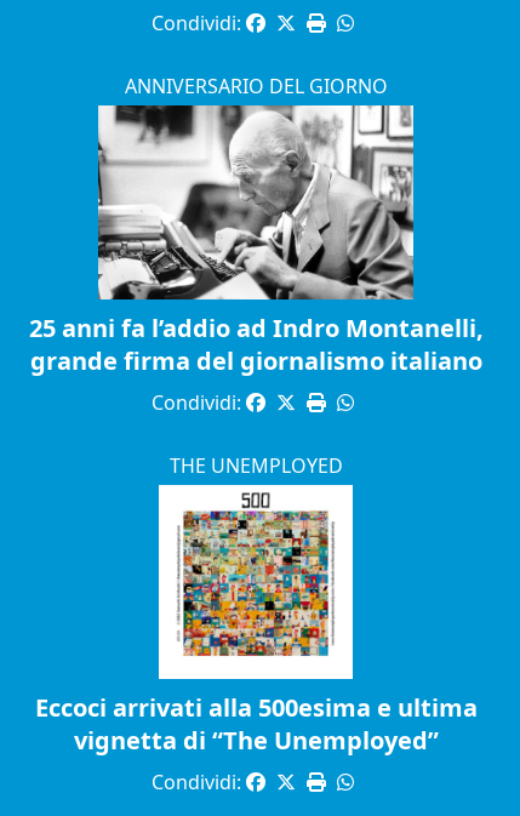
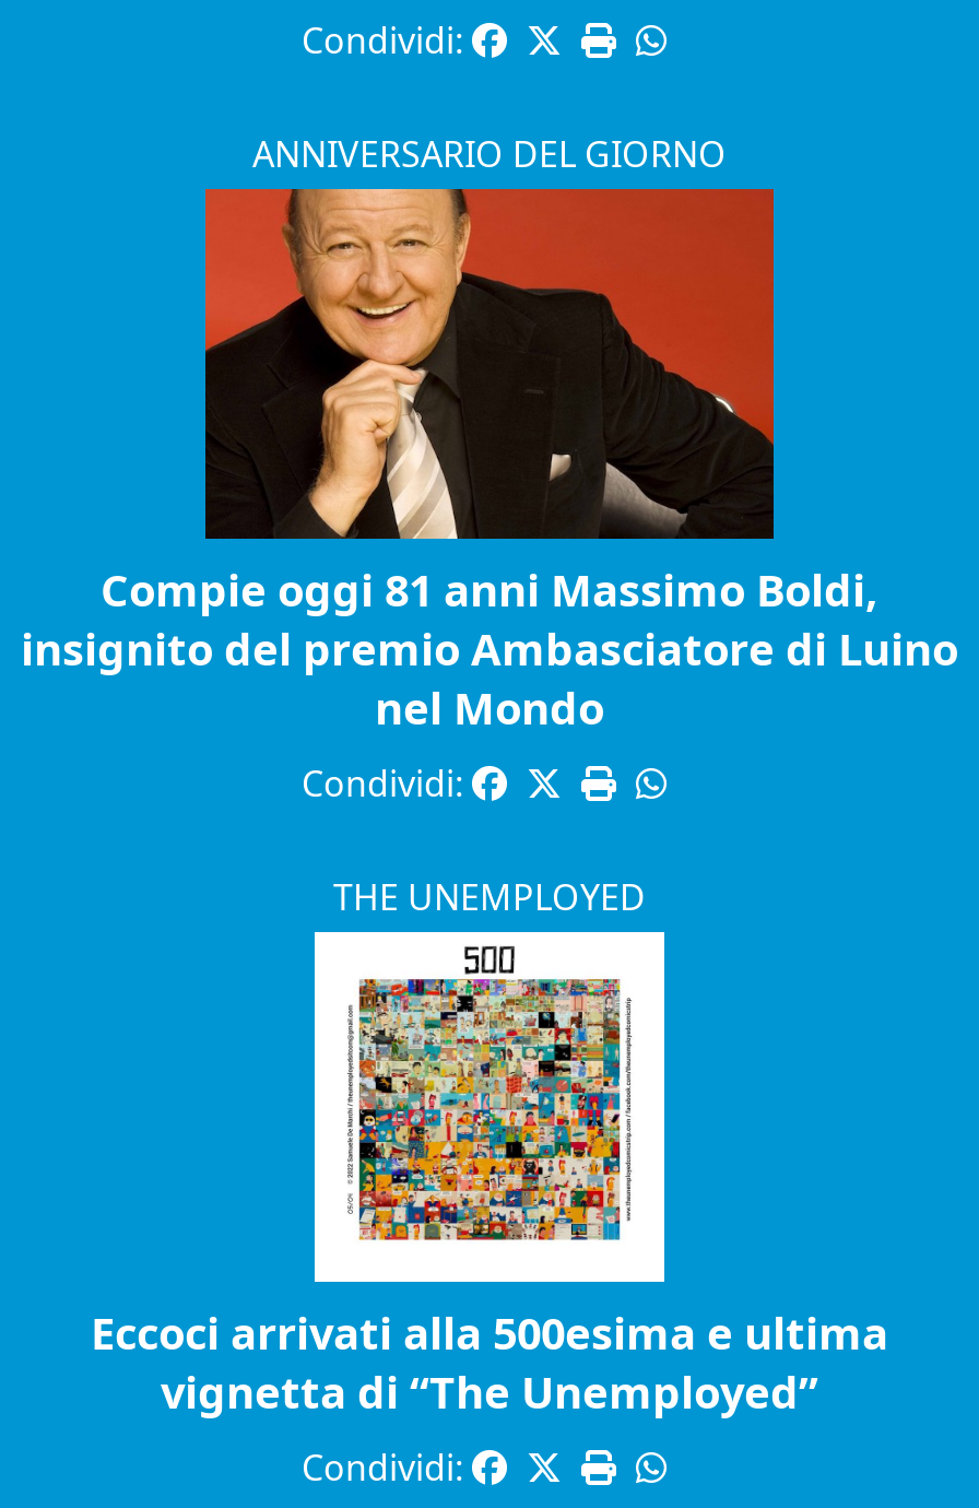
[28,104,483,377] [image] | 25 anni fa l’addio ad Indro Montanelli, | grande firma del giornalismo italiano -> [21,187,958,738] [image] | Compie oggi 81 anni Massimo Boldi, | insignito del premio Ambasciatore di Luino | nel Mondo

